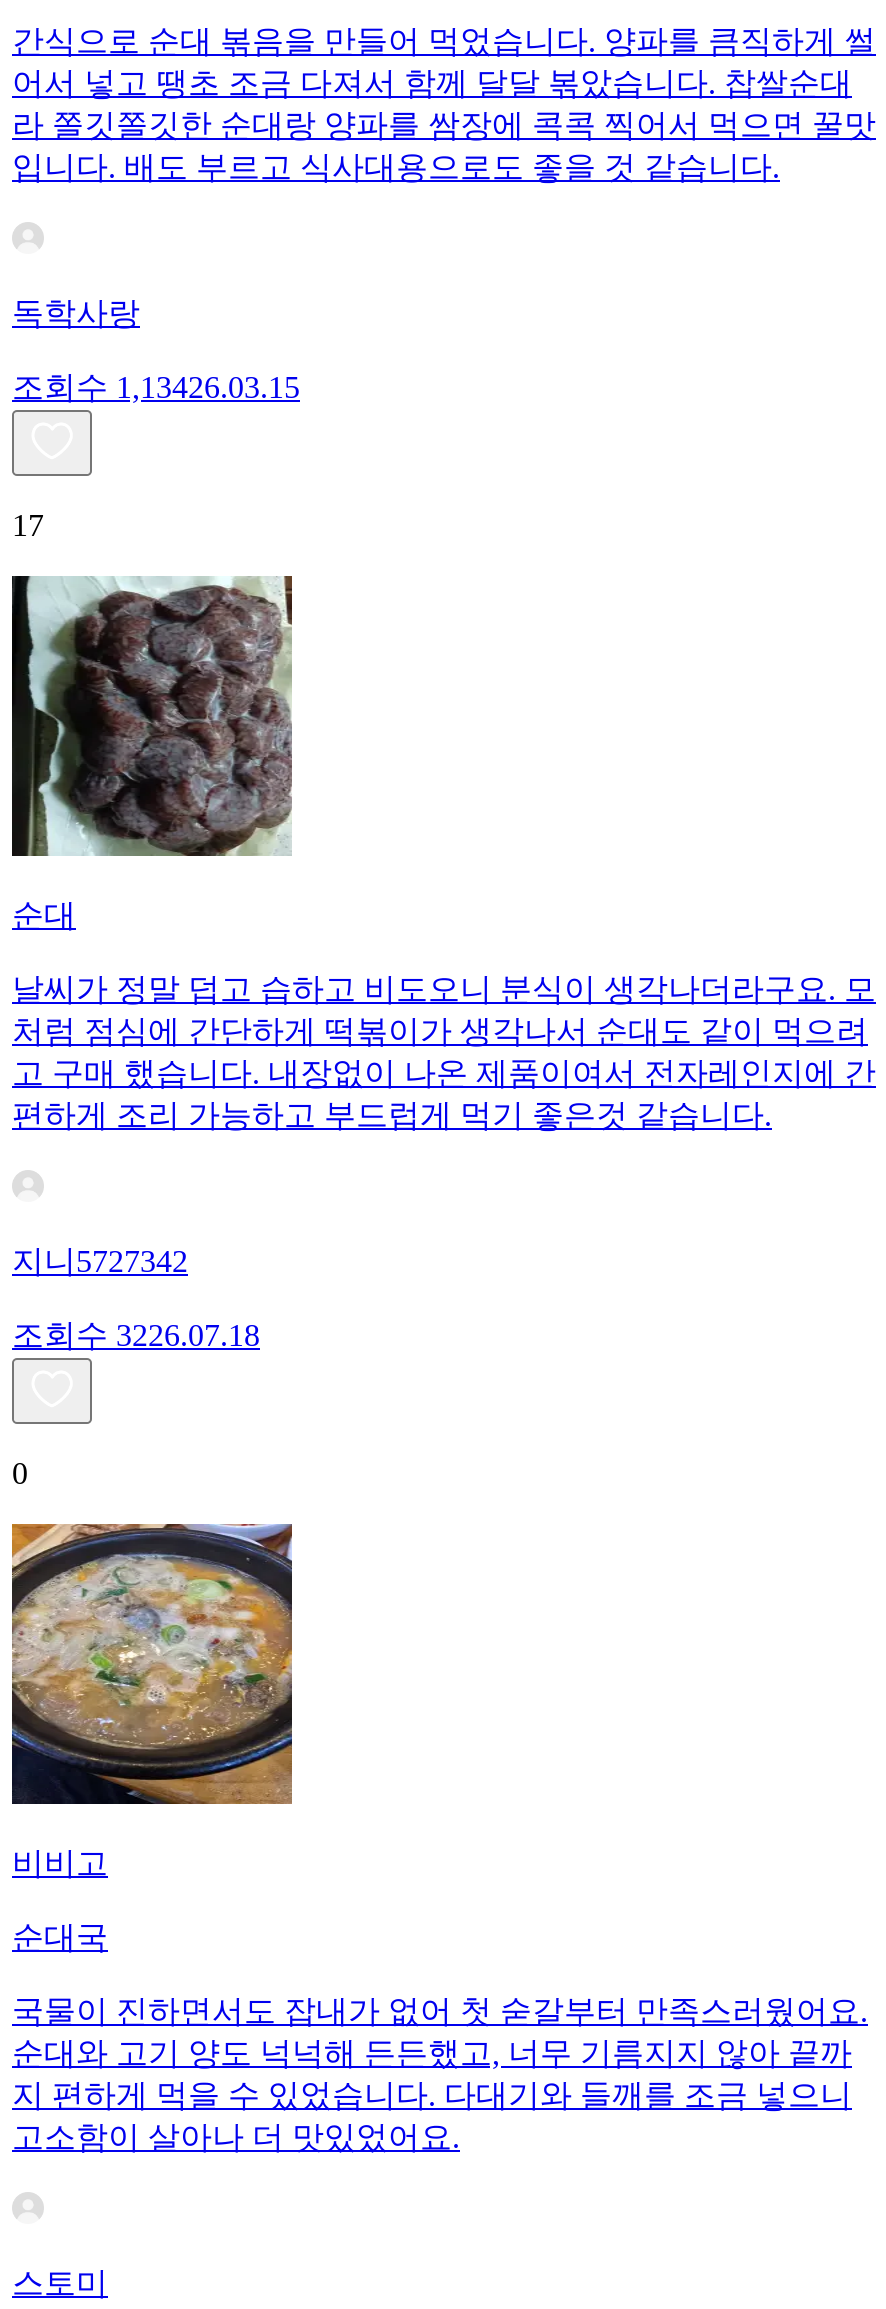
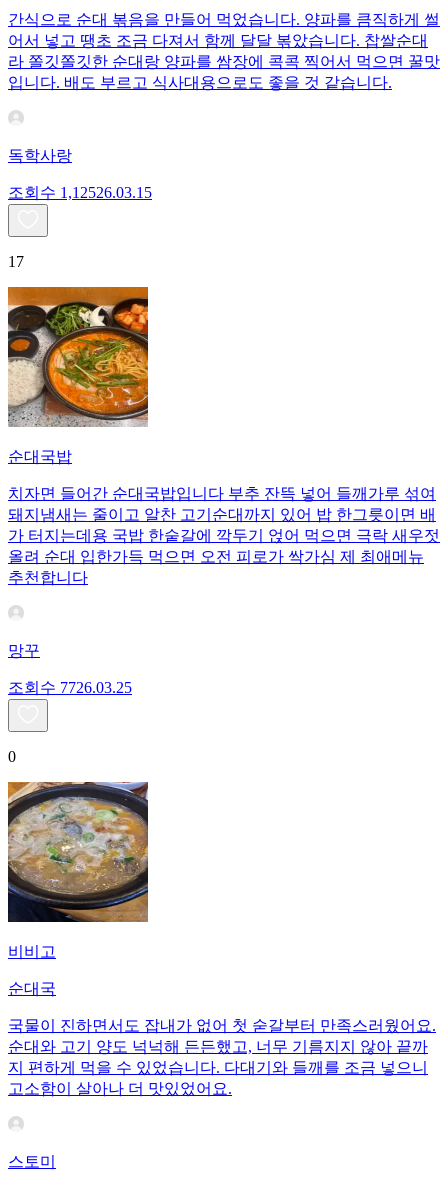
[12,370,300,404] 조회수 1,13426.03.15 -> [8,184,152,201] 조회수 1,12526.03.15
[10,574,294,932] [image] | 순대 -> [7,286,149,465] [image] | 순대국밥
[12,972,876,1132] 날씨가 정말 덥고 습하고 비도오니 분식이 생각나더라구요. 모 | 처럼 점심에 간단하게 떡볶이가 생각나서 순대도 같이 먹으려 | 고 구매 했습니다. 내장없이 나온 제품이여서 전자레인지에 간 | 편하게 조리 가능하고 부드럽게 먹기 좋은것 같습니다. -> [8,485,440,586] 치자면 들어간 순대국밥입니다 부추 잔뜩 넣어 들깨가루 섞여 | 돼지냄새는 줄이고 알찬 고기순대까지 있어 밥 한그릇이면 배 | 가 터지는데용 국밥 한숱갈에 깍두기 얹어 먹으면 극락 새우젓 | 올려 순대 입한가득 먹으면 오전 피로가 싹가심 제 최애메뉴 | 추천합니다
[12,1244,188,1278] 지니5727342 -> [8,642,40,659] 망꾸
[12,1318,260,1352] 조회수 3226.07.18 -> [8,679,132,696] 조회수 7726.03.25

